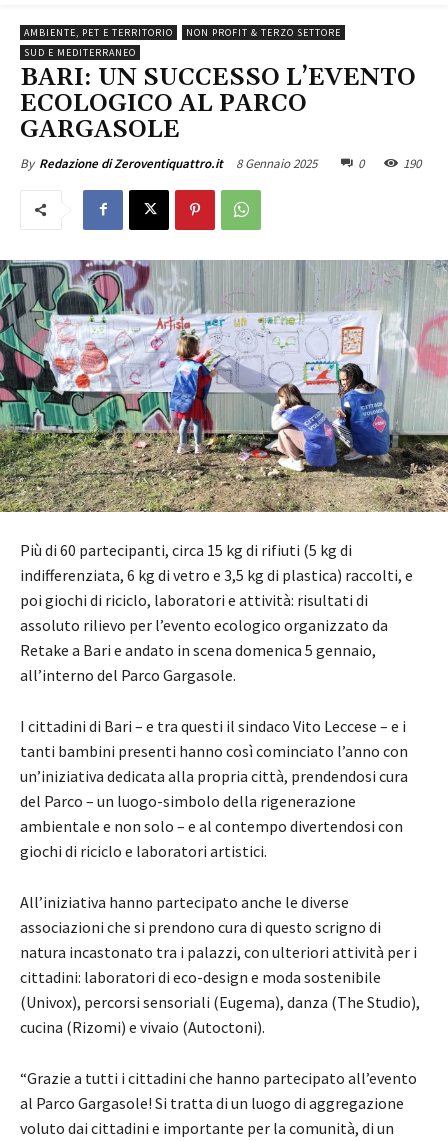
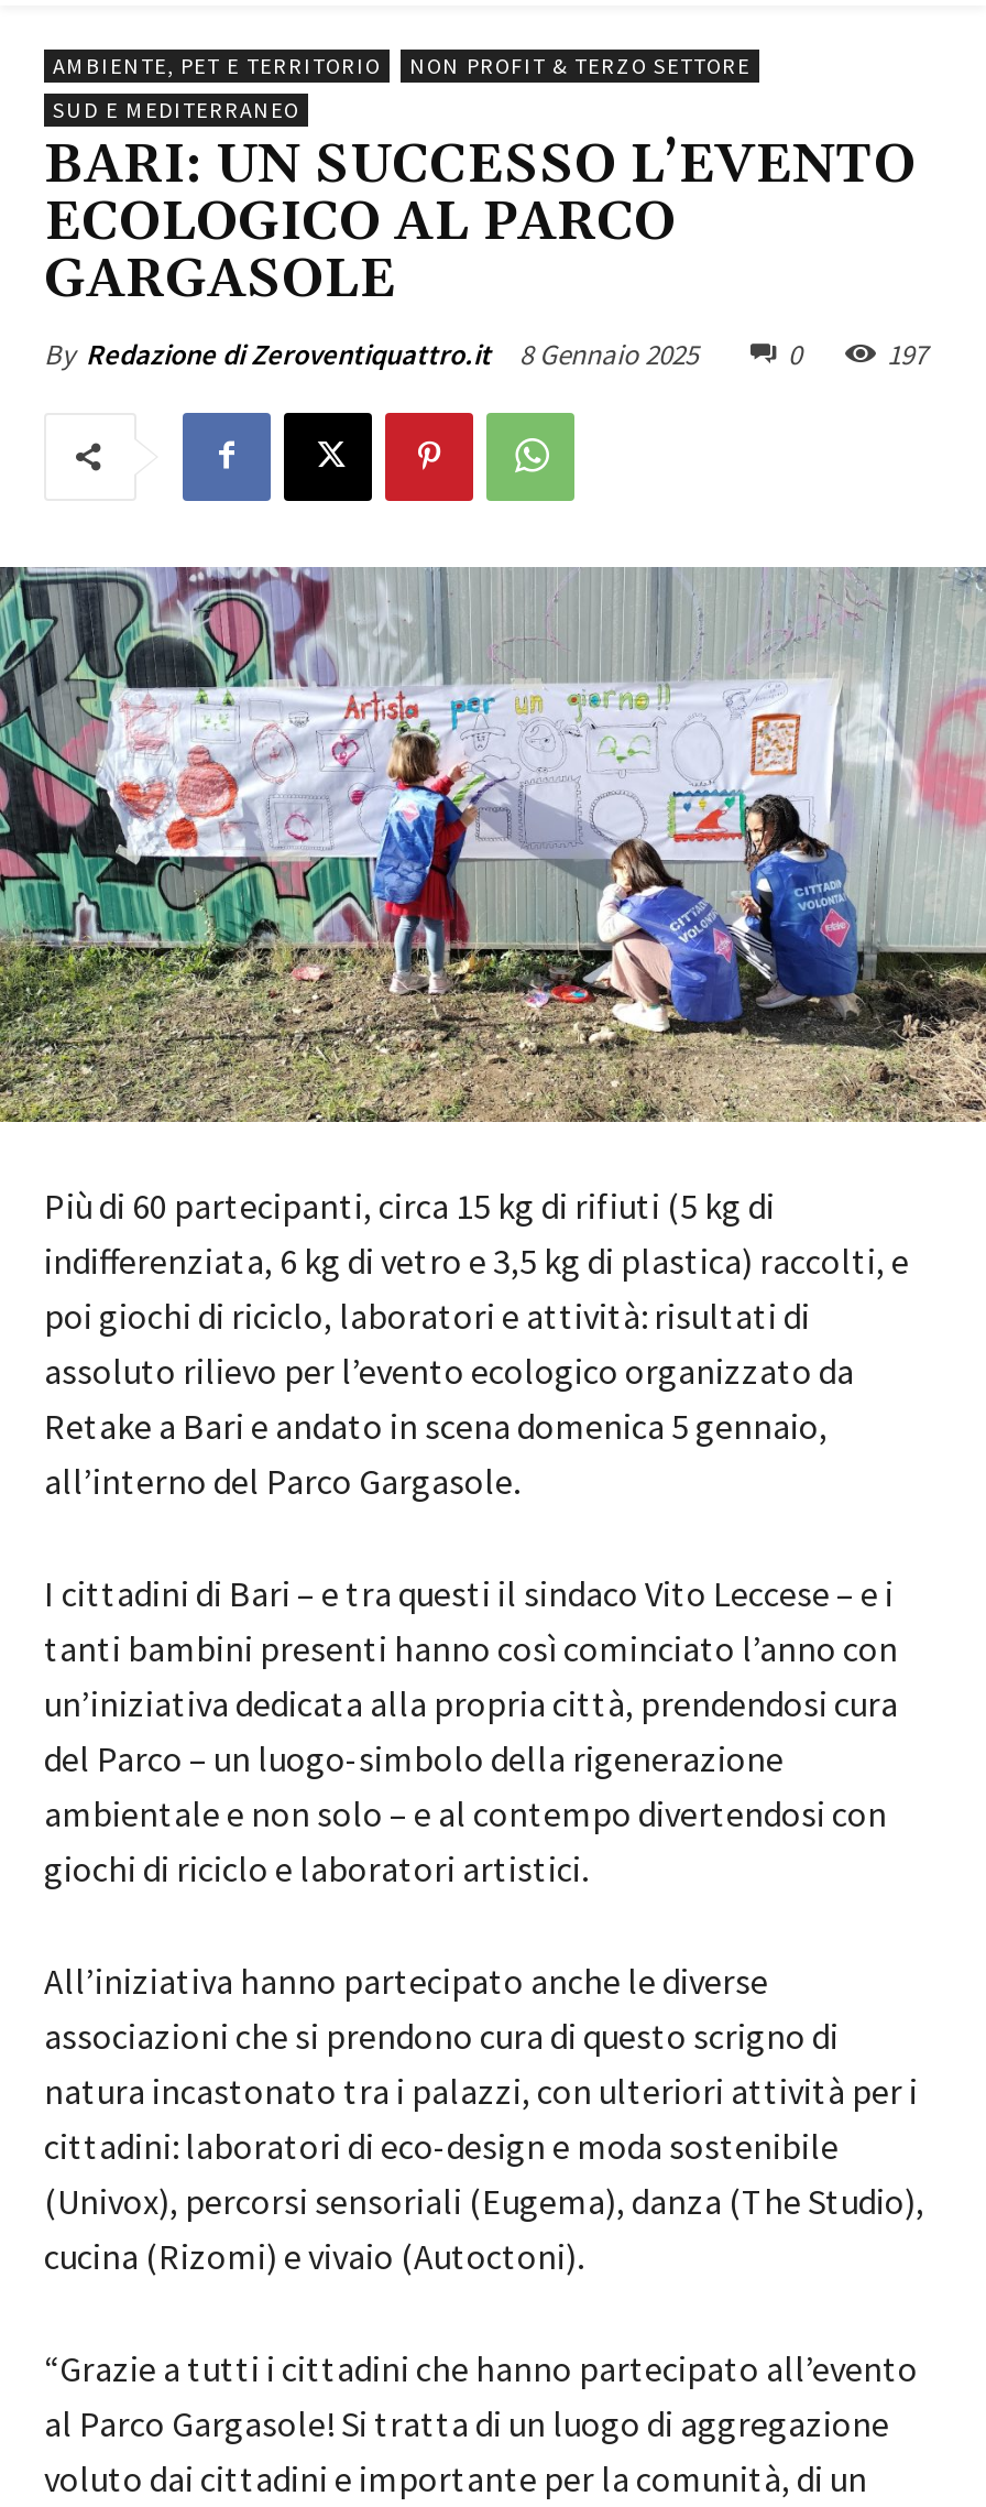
[403,154,421,171] 190 -> [887,335,927,372] 197

